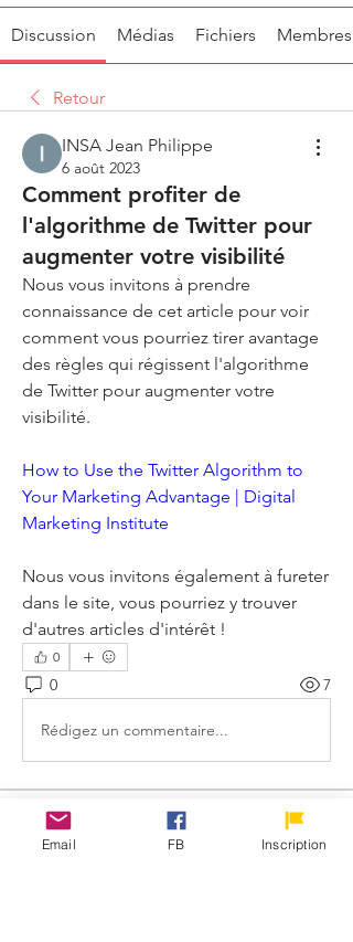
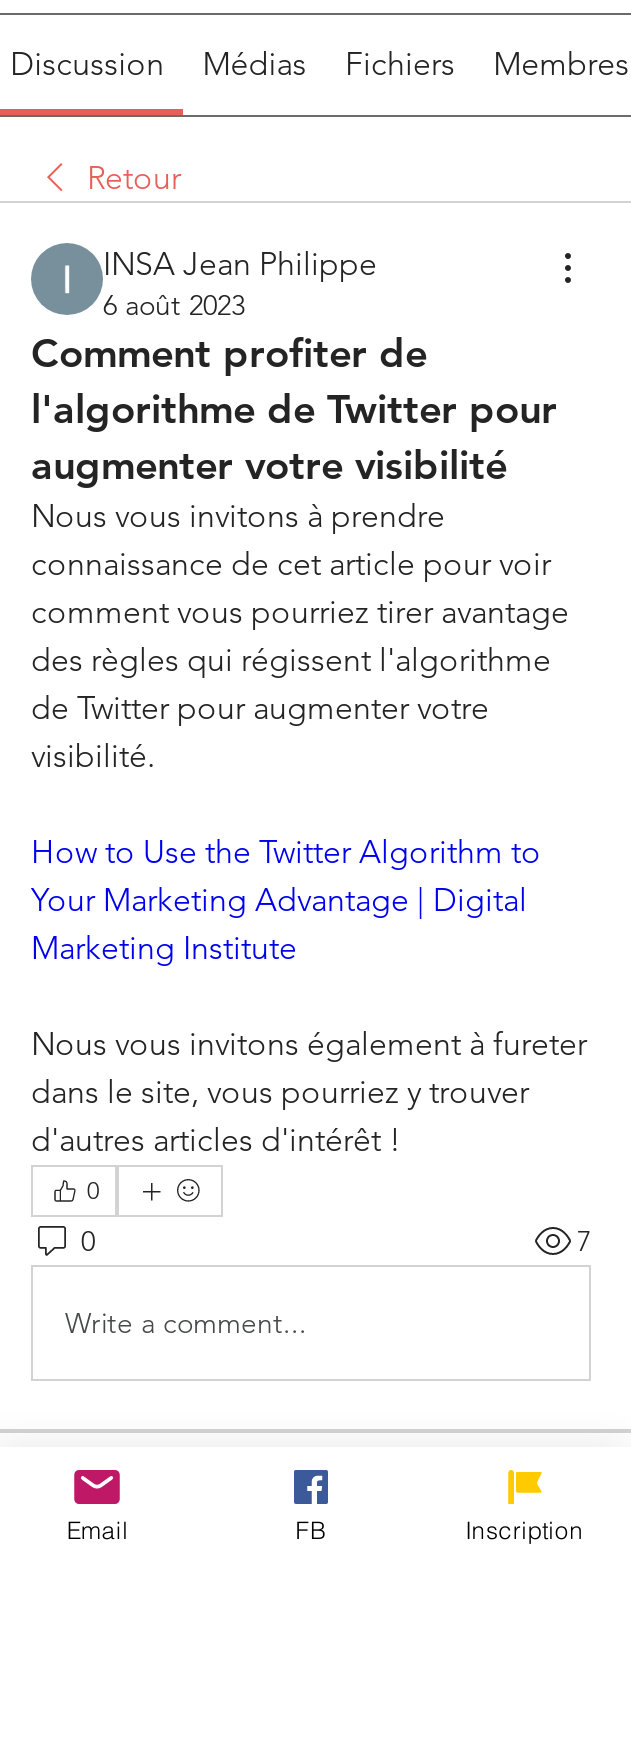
[41,719,228,739] Rédigez un commentaire... -> [65,1304,307,1340] Write a comment...

